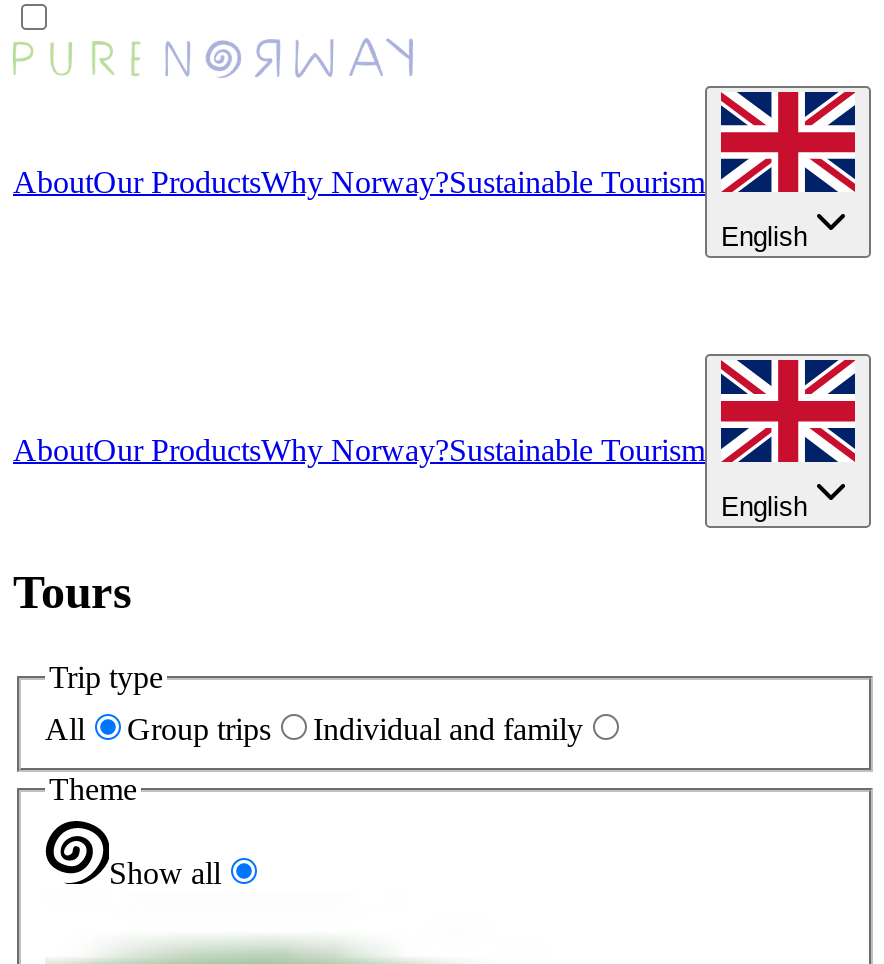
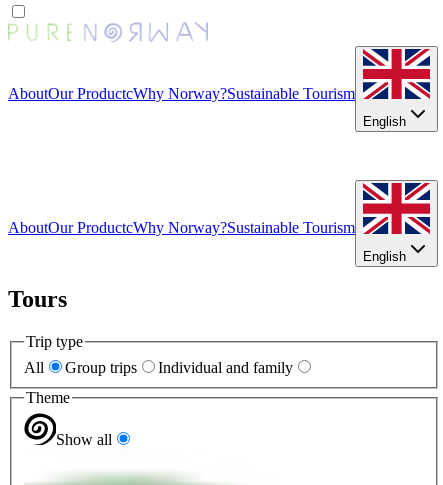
[13,164,705,198] AboutOur ProductsWhy Norway?Sustainable Tourism -> [8,85,355,102] AboutOur ProductcWhy Norway?Sustainable Tourism
[13,433,705,467] AboutOur ProductsWhy Norway?Sustainable Tourism -> [8,219,355,236] AboutOur ProductcWhy Norway?Sustainable Tourism

